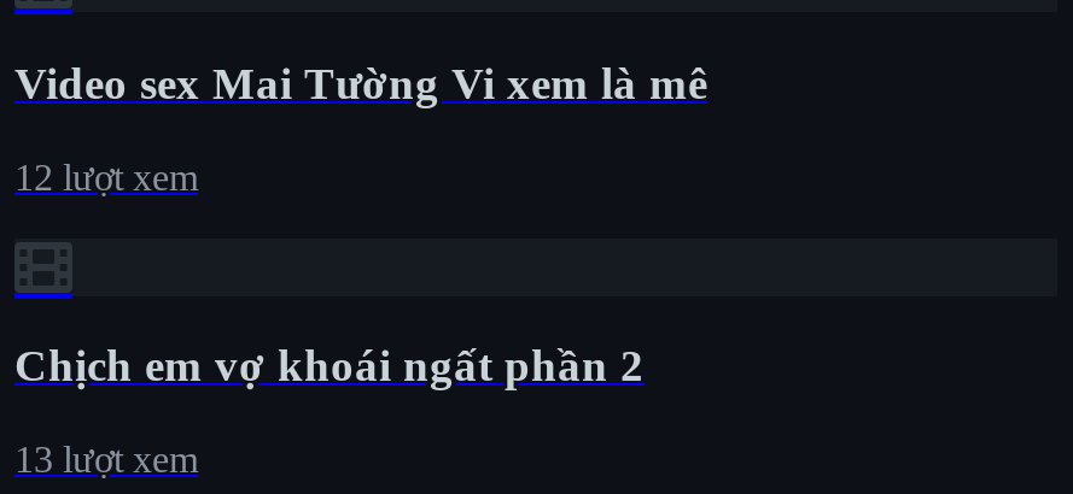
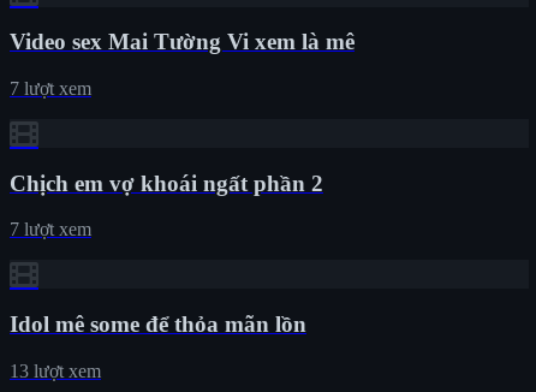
[14,157,198,198] 12 lượt xem -> [10,78,91,99] 7 lượt xem
none -> [10,219,91,240] 7 lượt xem
none -> [10,312,306,337] Idol mê some để thỏa mãn lồn

